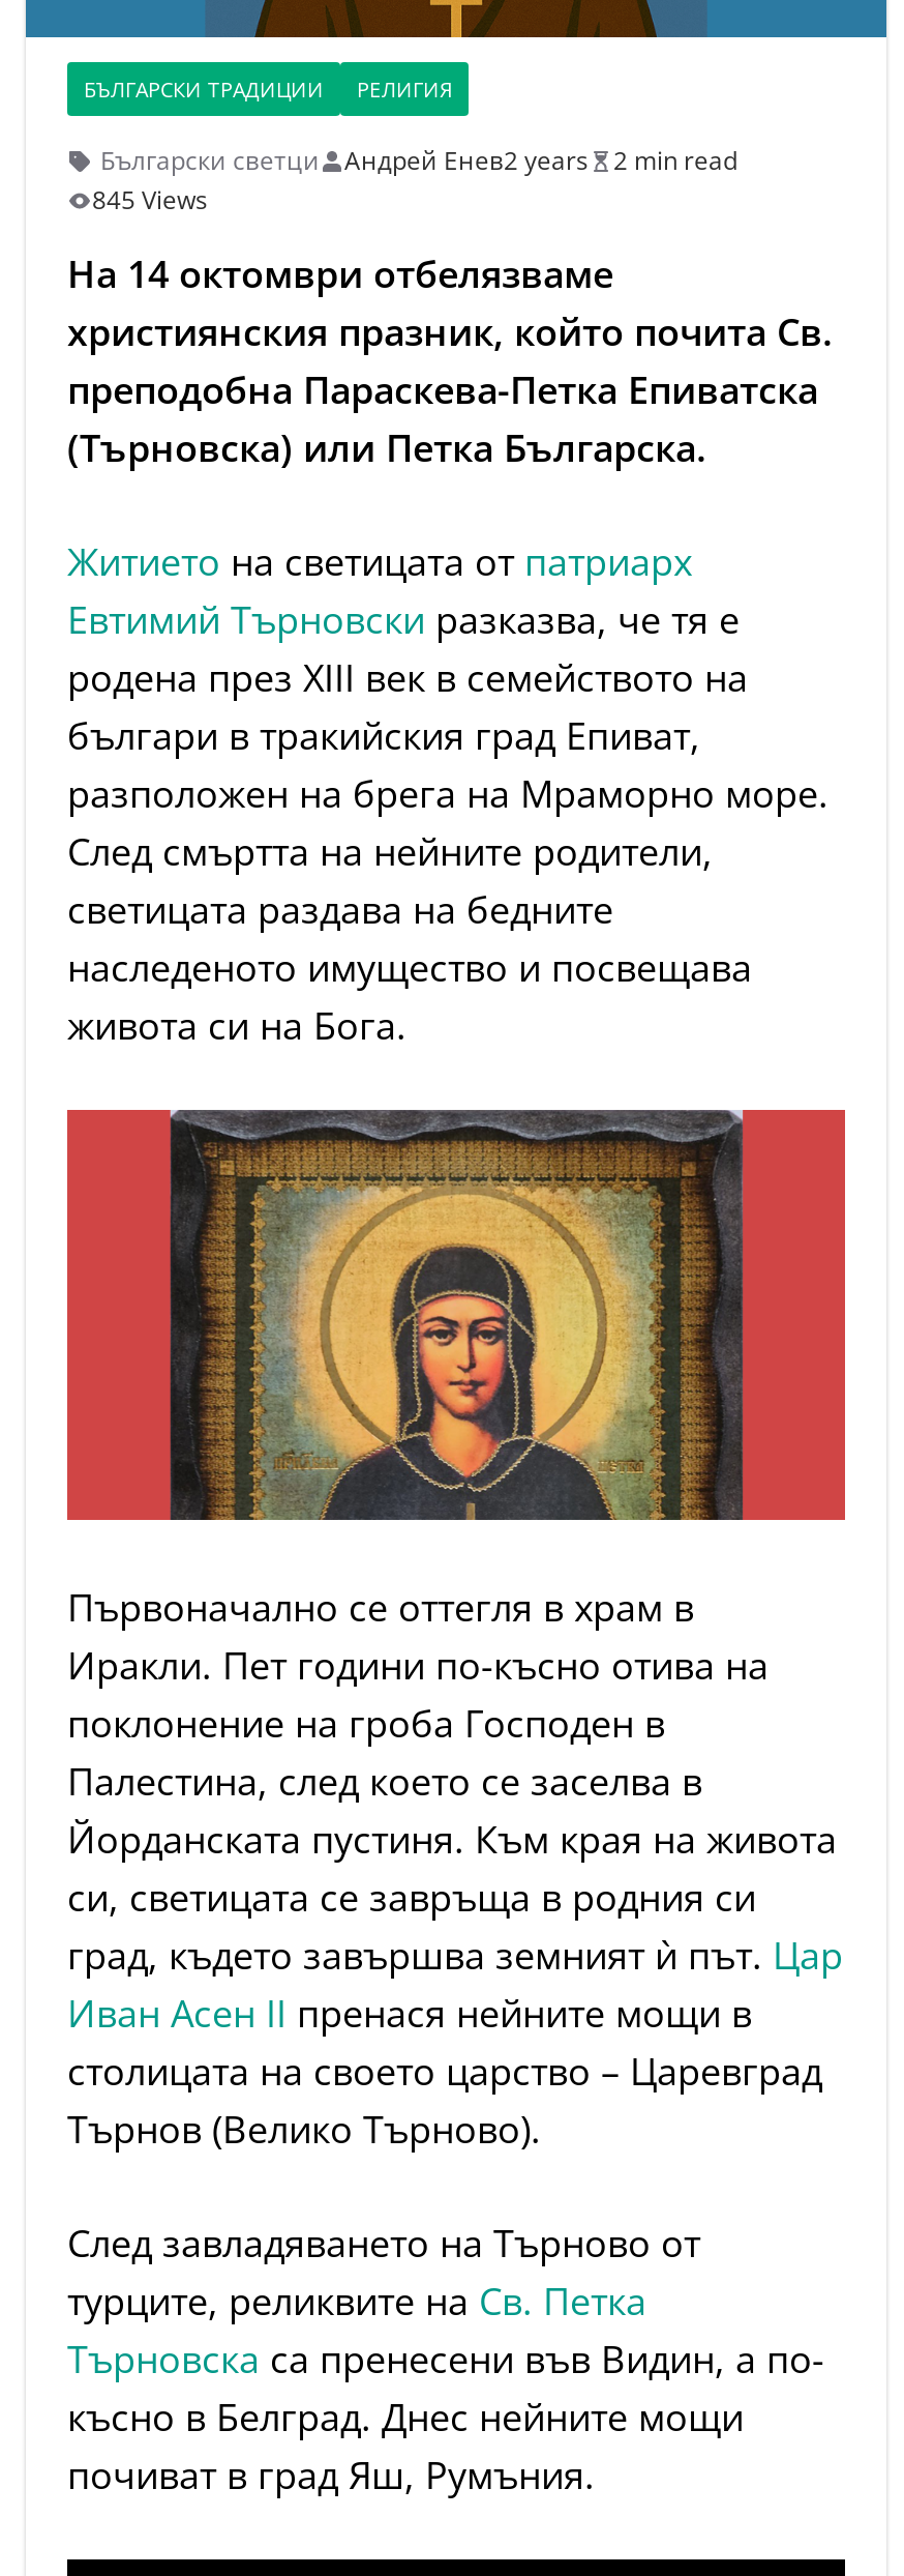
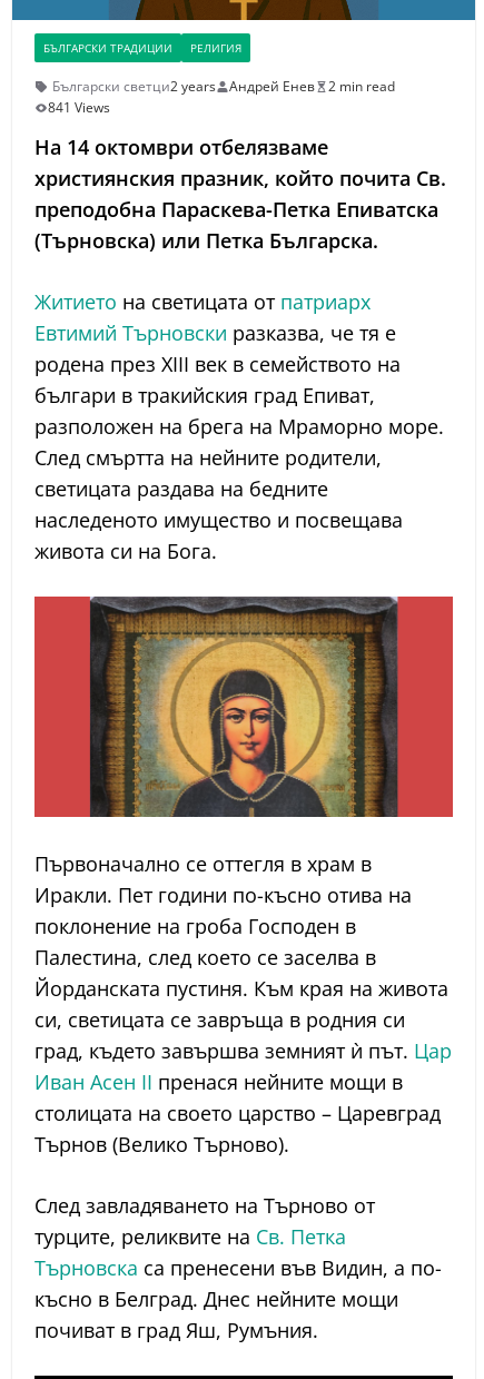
[100,144,589,179] Български светци | Андрей Енев2 years -> [52,77,315,96] Български светци2 years | Андрей Енев
[92,183,208,218] 845 Views -> [48,98,110,117] 841 Views

